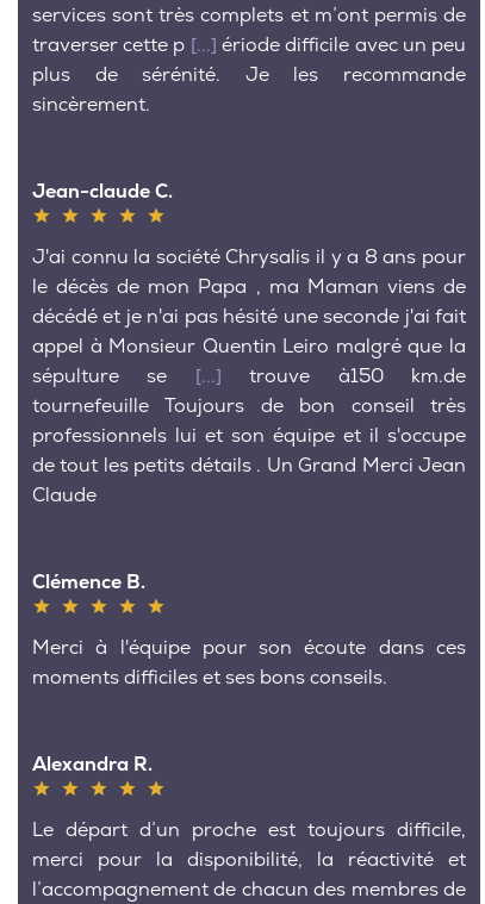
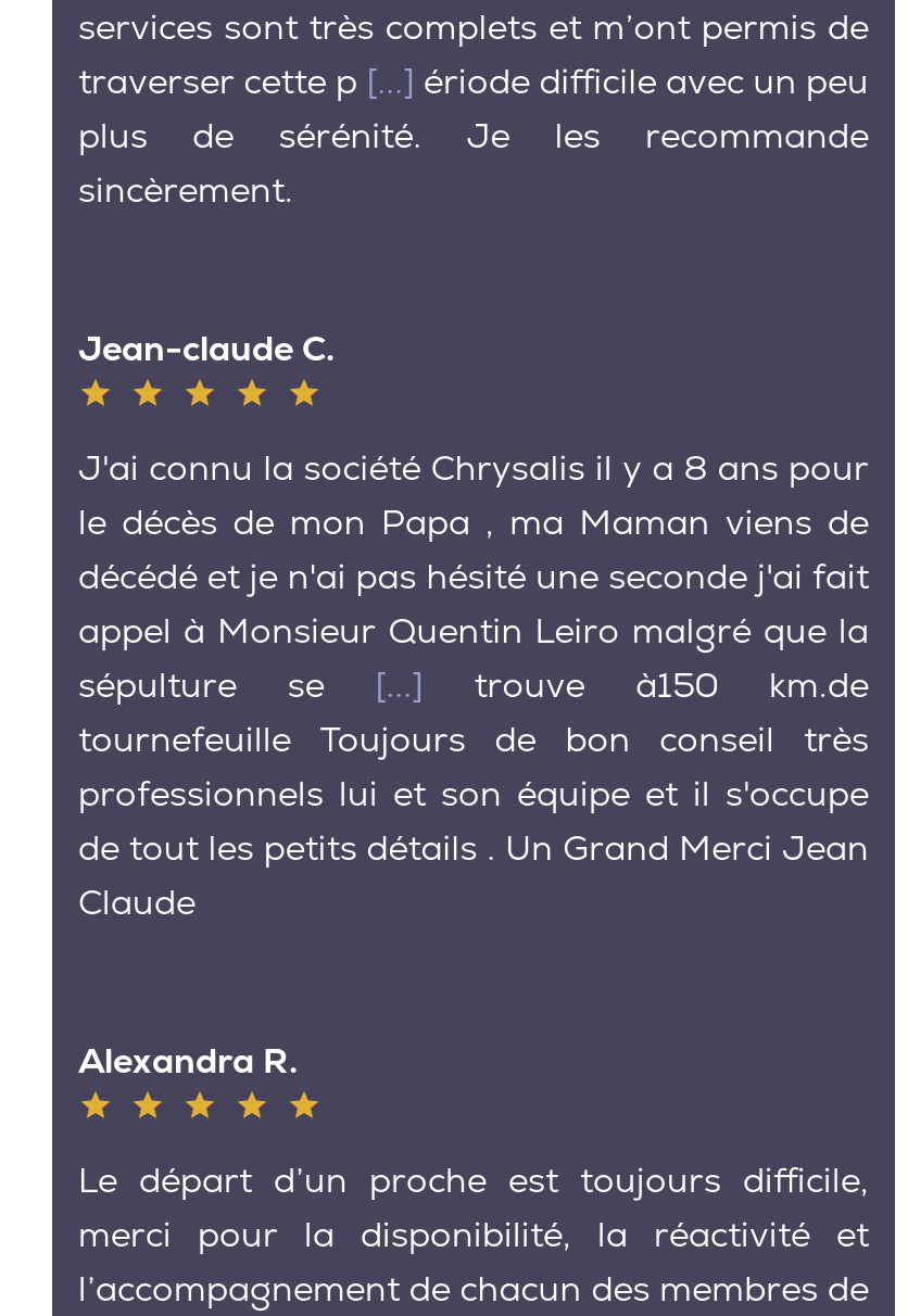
[32,569,466,689] Clémence B. | Merci à l'équipe pour son écoute dans ces | moments difficiles et ses bons conseils. -> none

